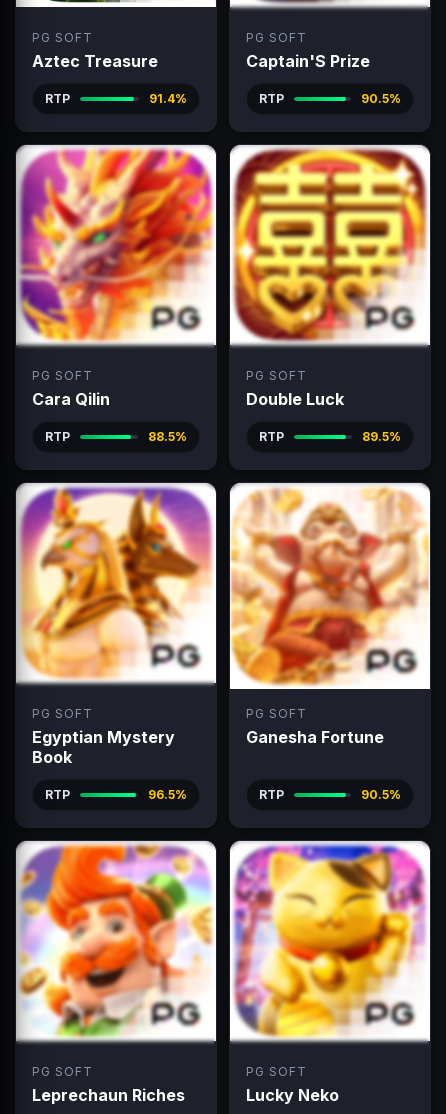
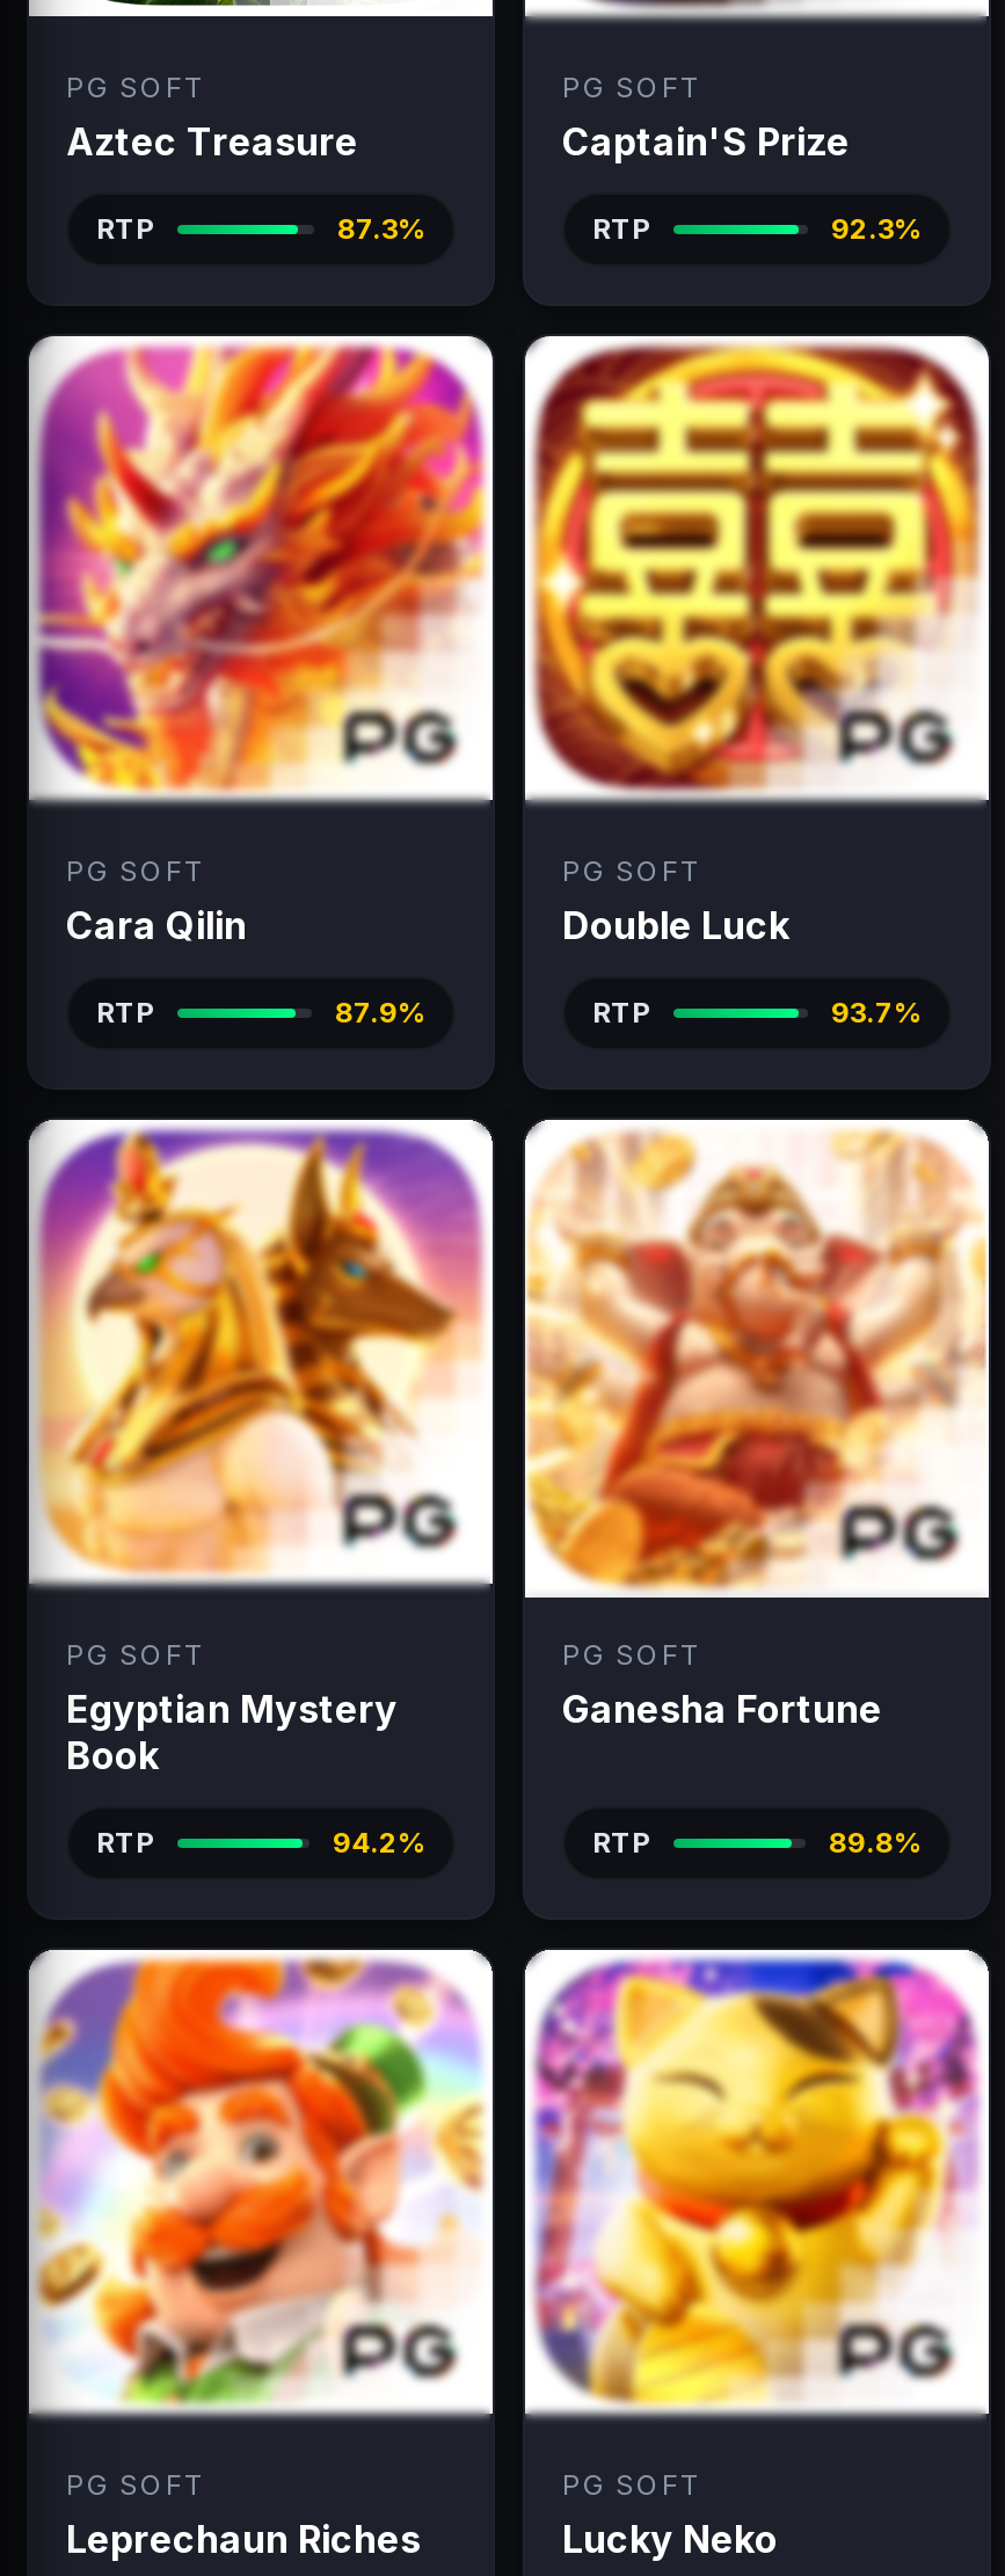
[149,91,187,106] 91.4% -> [337,211,425,246] 87.3%
[361,91,401,106] 90.5% -> [831,211,922,246] 92.3%
[148,429,187,444] 88.5% -> [335,995,425,1029] 87.9%
[362,429,401,444] 89.5% -> [831,995,922,1029] 93.7%
[148,787,187,802] 96.5% -> [333,1825,425,1860] 94.2%
[361,787,401,802] 90.5% -> [829,1825,922,1860] 89.8%

